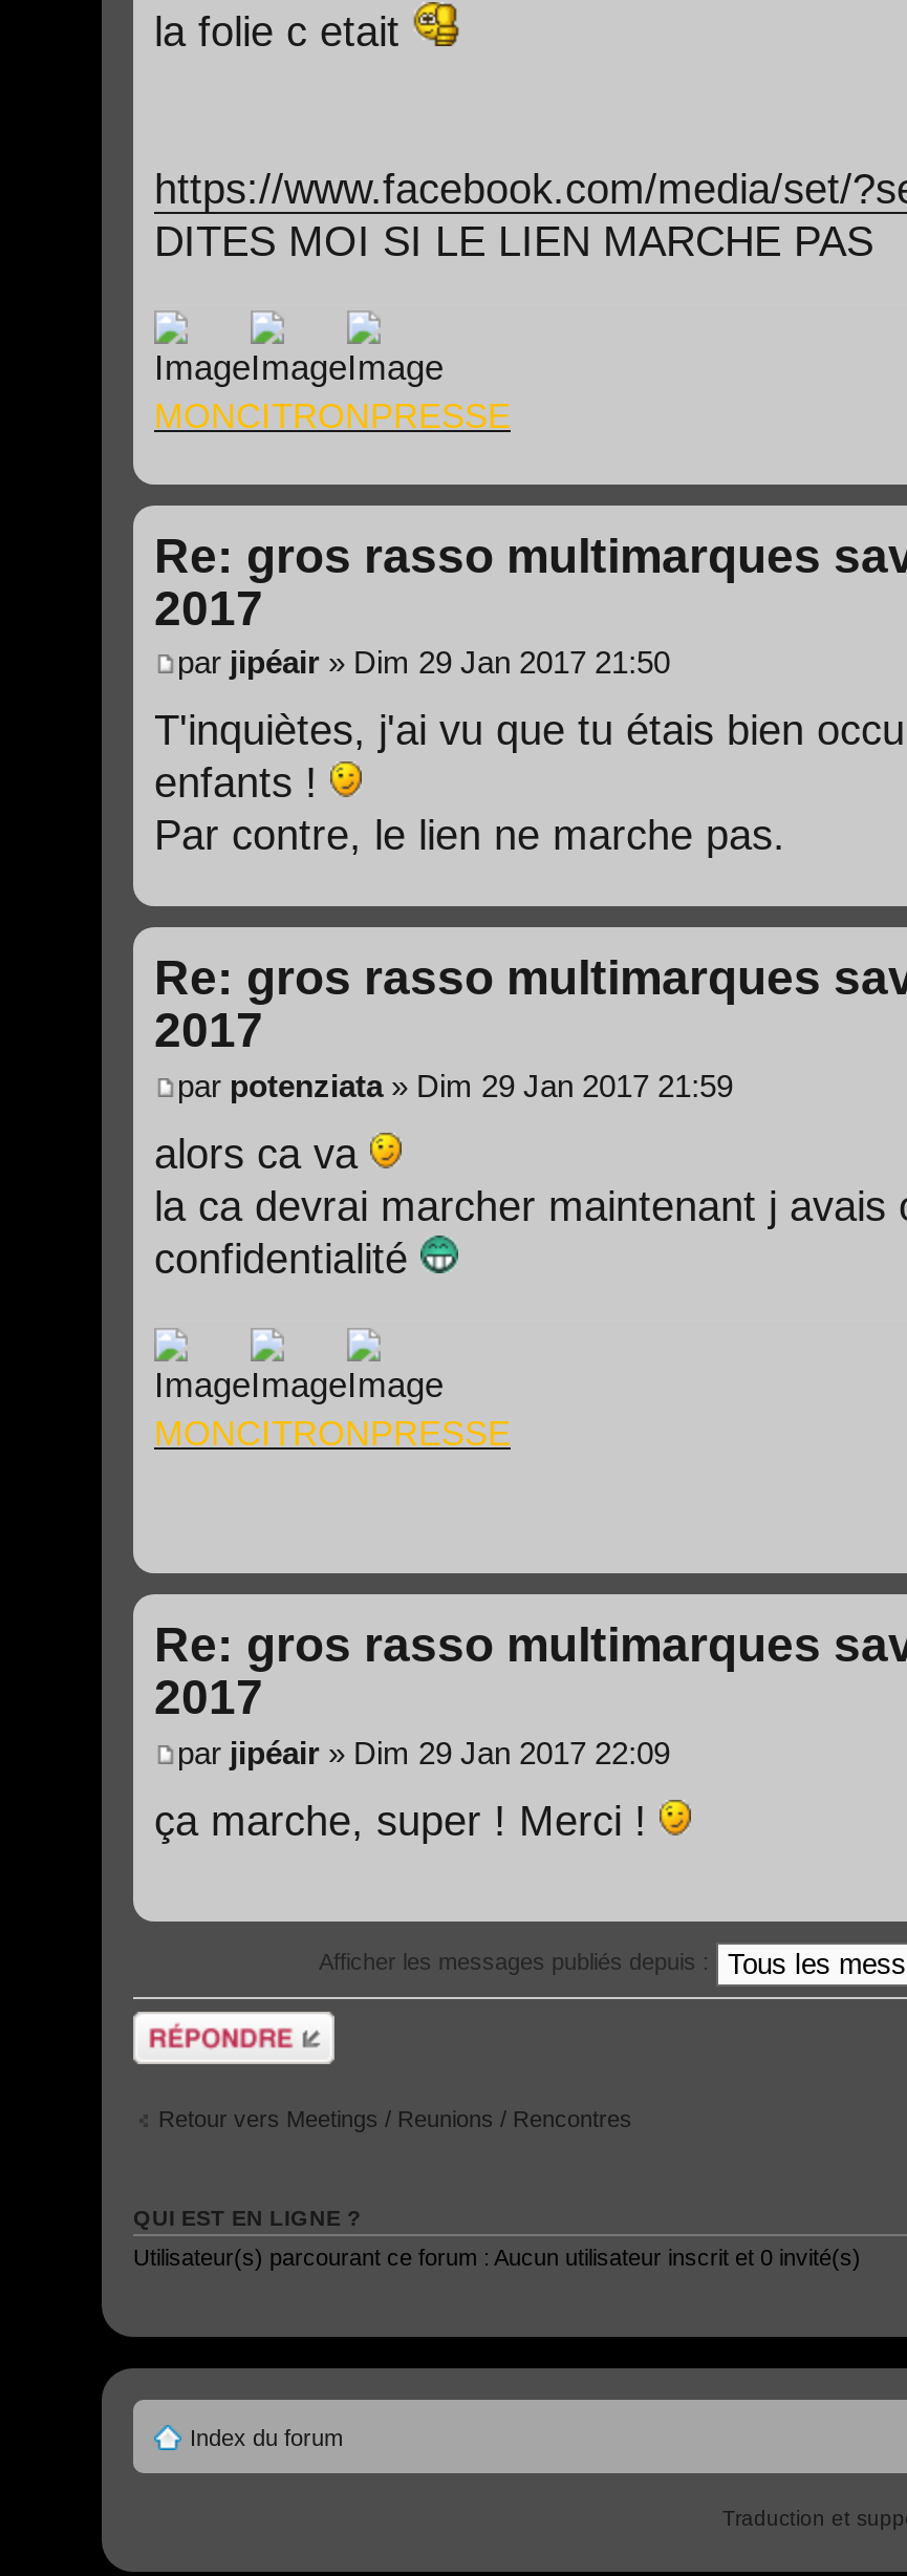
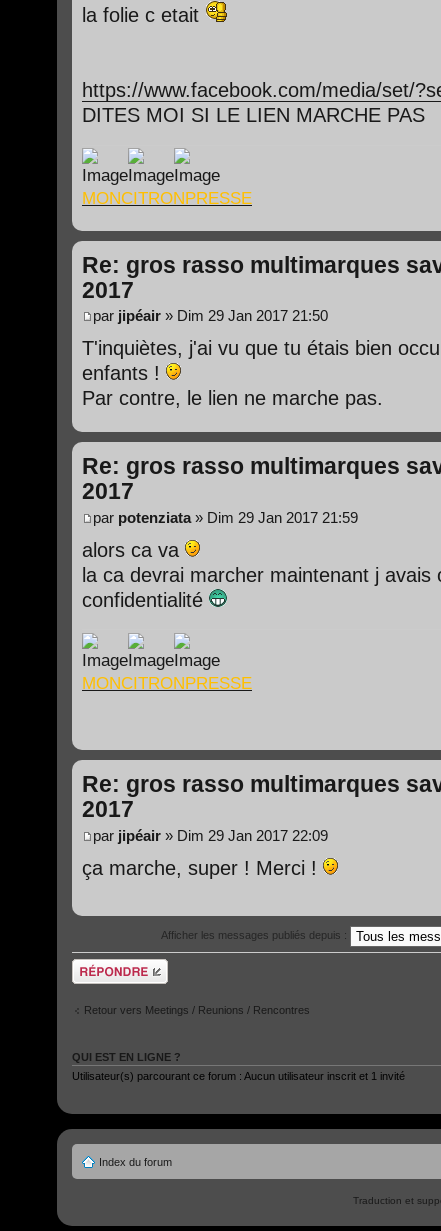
[133,2245,861,2270] Utilisateur(s) parcourant ce forum : Aucun utilisateur inscrit et 0 invité(s) -> [72,1070,405,1082] Utilisateur(s) parcourant ce forum : Aucun utilisateur inscrit et 1 invité

